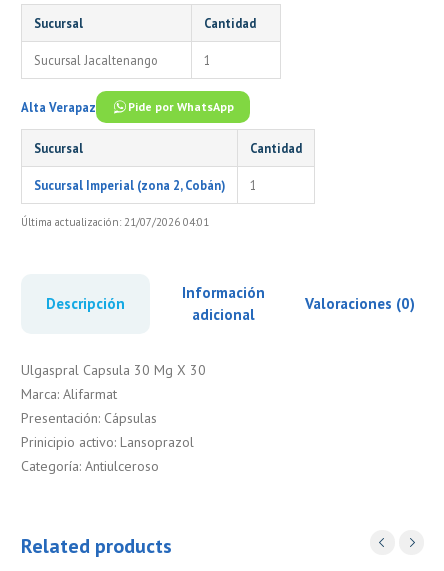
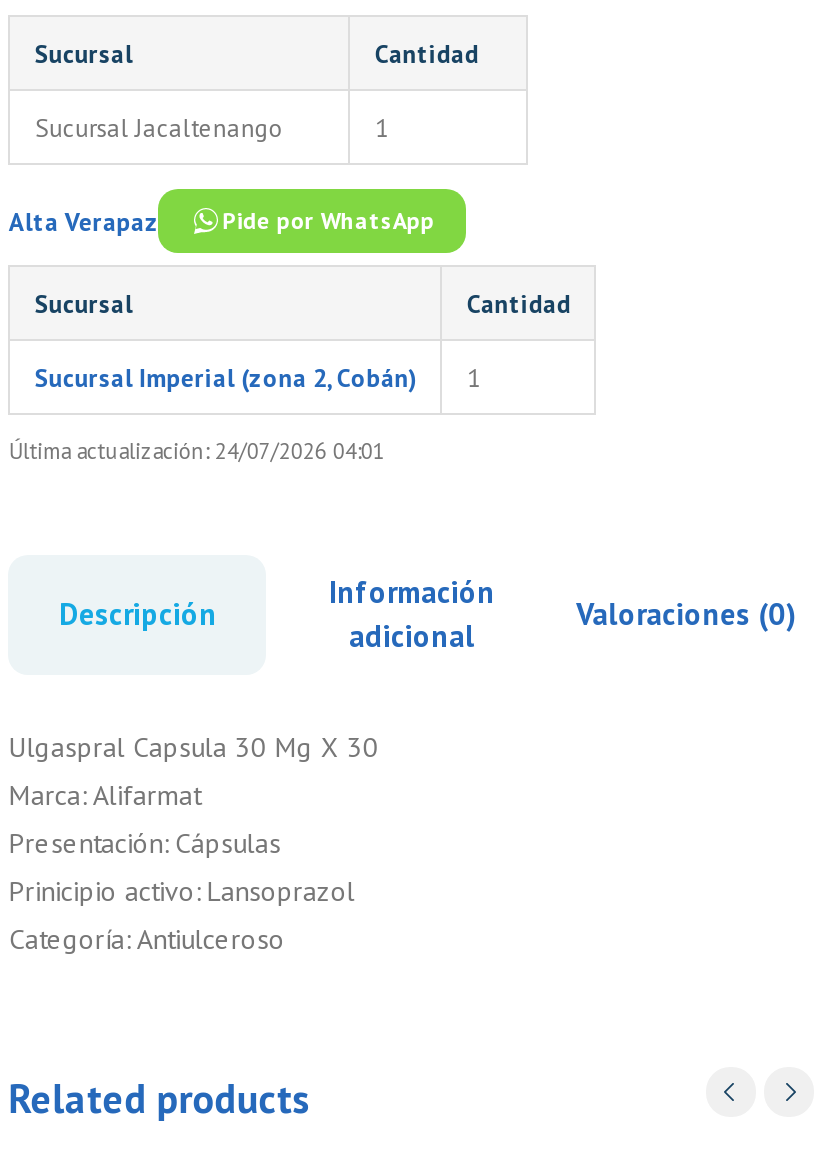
[21,215,209,229] Última actualización: 21/07/2026 04:01 -> [9,437,385,465] Última actualización: 24/07/2026 04:01

